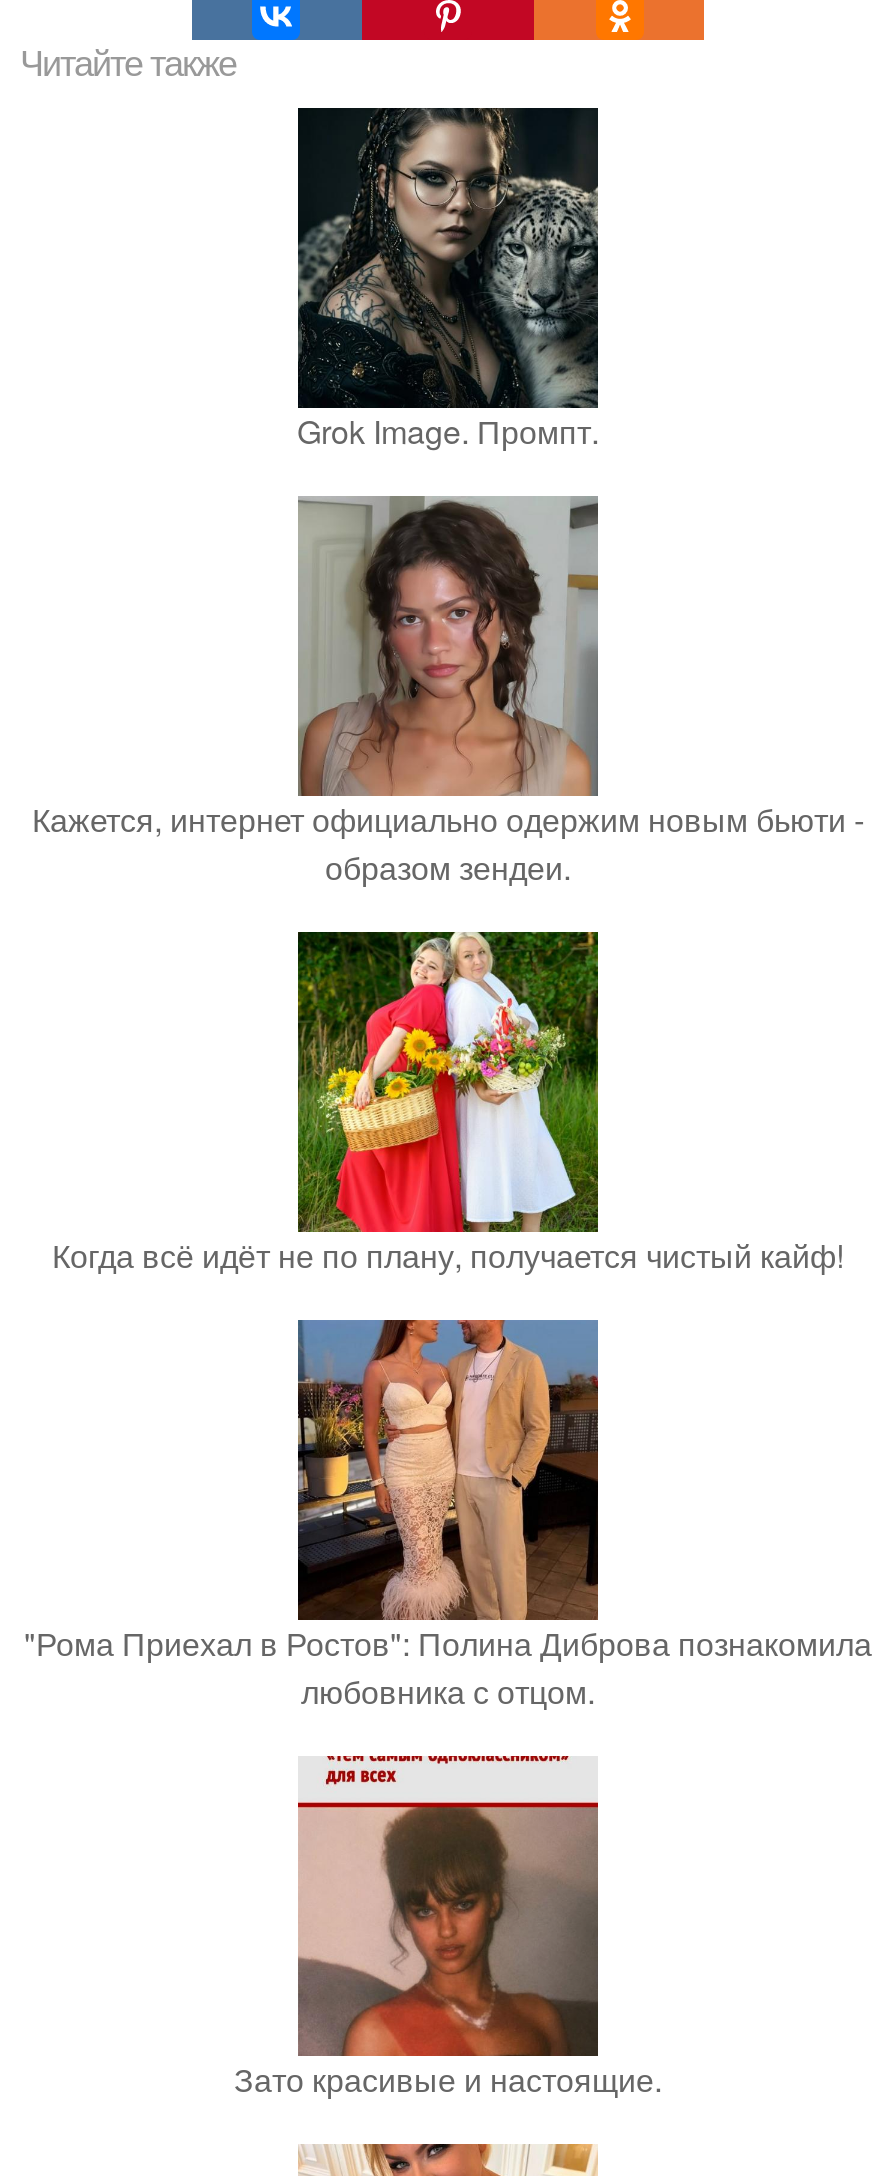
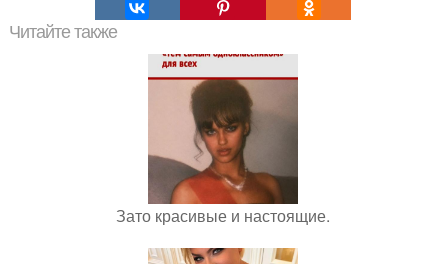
[296,106,600,454] [image] | Grok Image. Промпт. -> none
[32,496,864,890] [image] | Кажется, интернет официально одержим новым бьюти - | образом зендеи. -> none
[52,906,844,1278] [image] | Когда всё идёт не по плану, получается чистый кайф! -> none
[24,1294,872,1714] [image] | "Рома Приехал в Ростов": Полина Диброва познакомила | любовника с отцом. -> none

